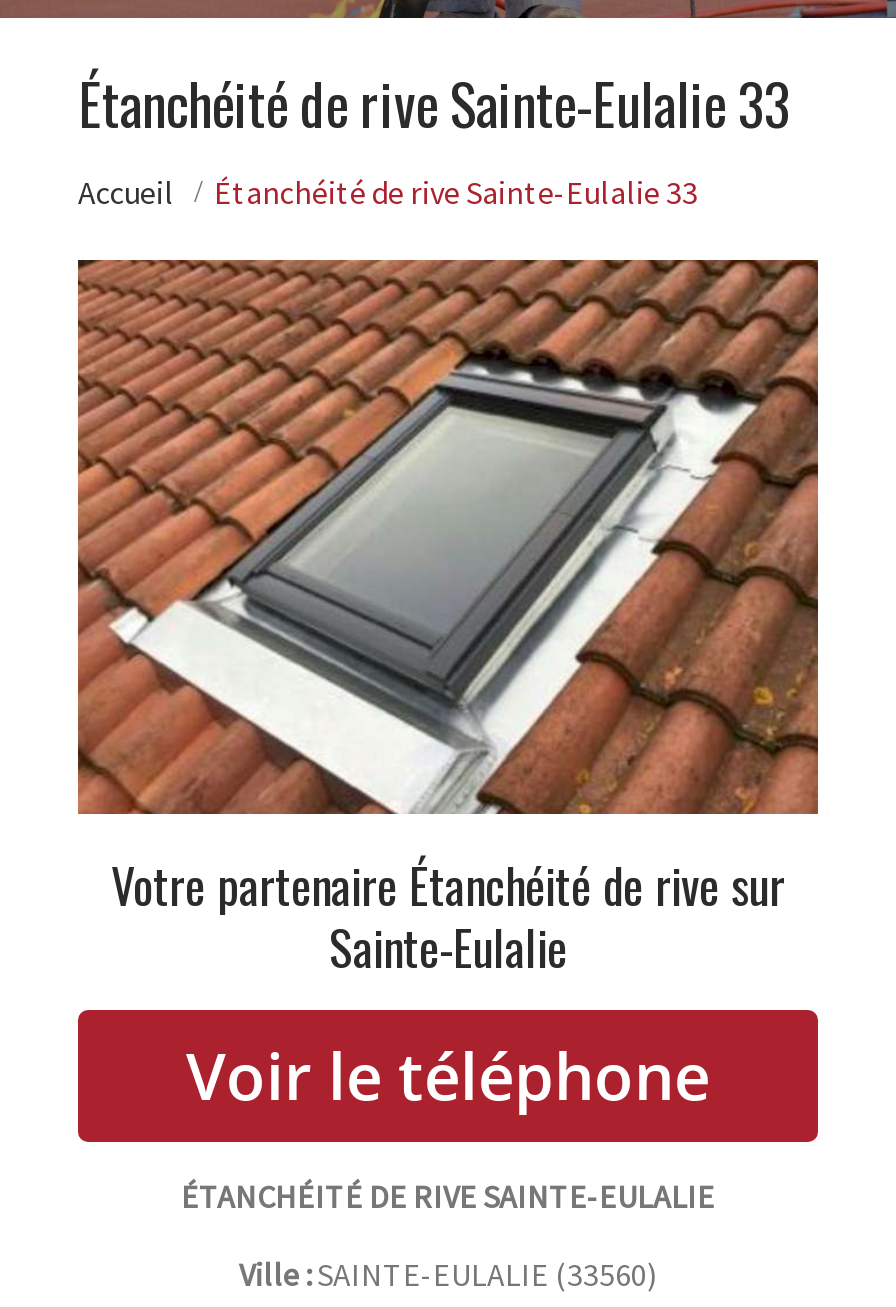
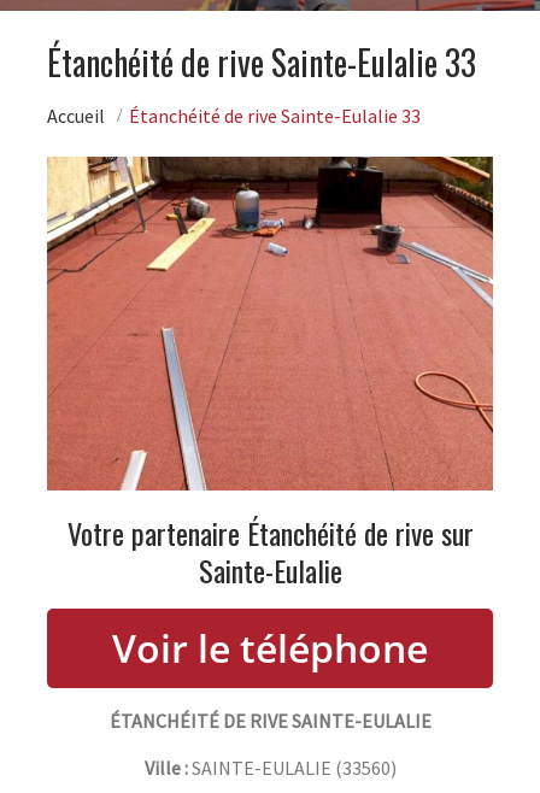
[76,258,820,816] [image] -> [46,155,494,492] [image]

